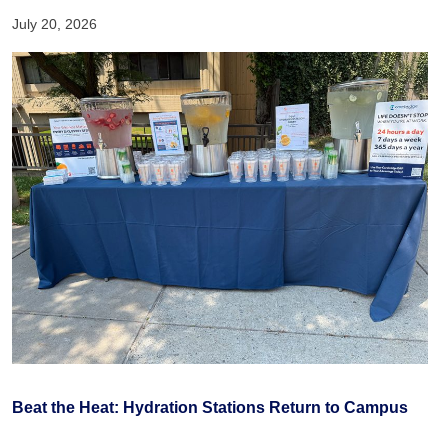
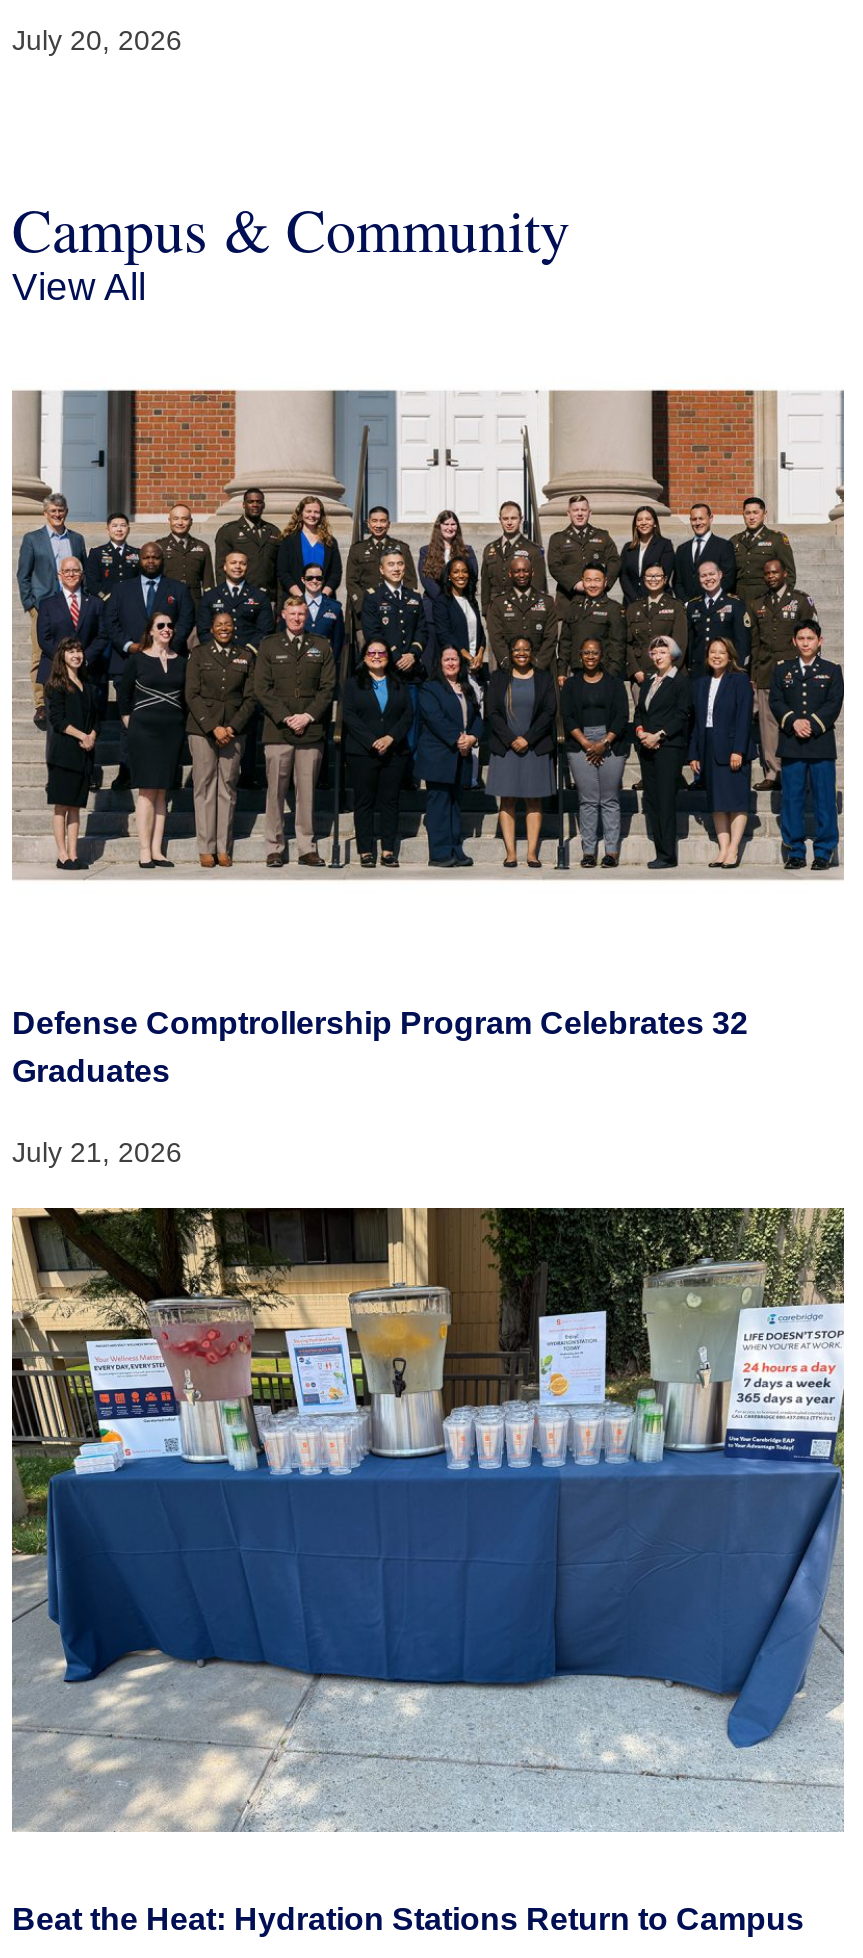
none -> [10,388,846,882] [image]
none -> [12,188,570,308] Campus & Community | View All
none -> [12,1006,748,1168] Defense Comptrollership Program Celebrates 32 | Graduates | July 21, 2026

